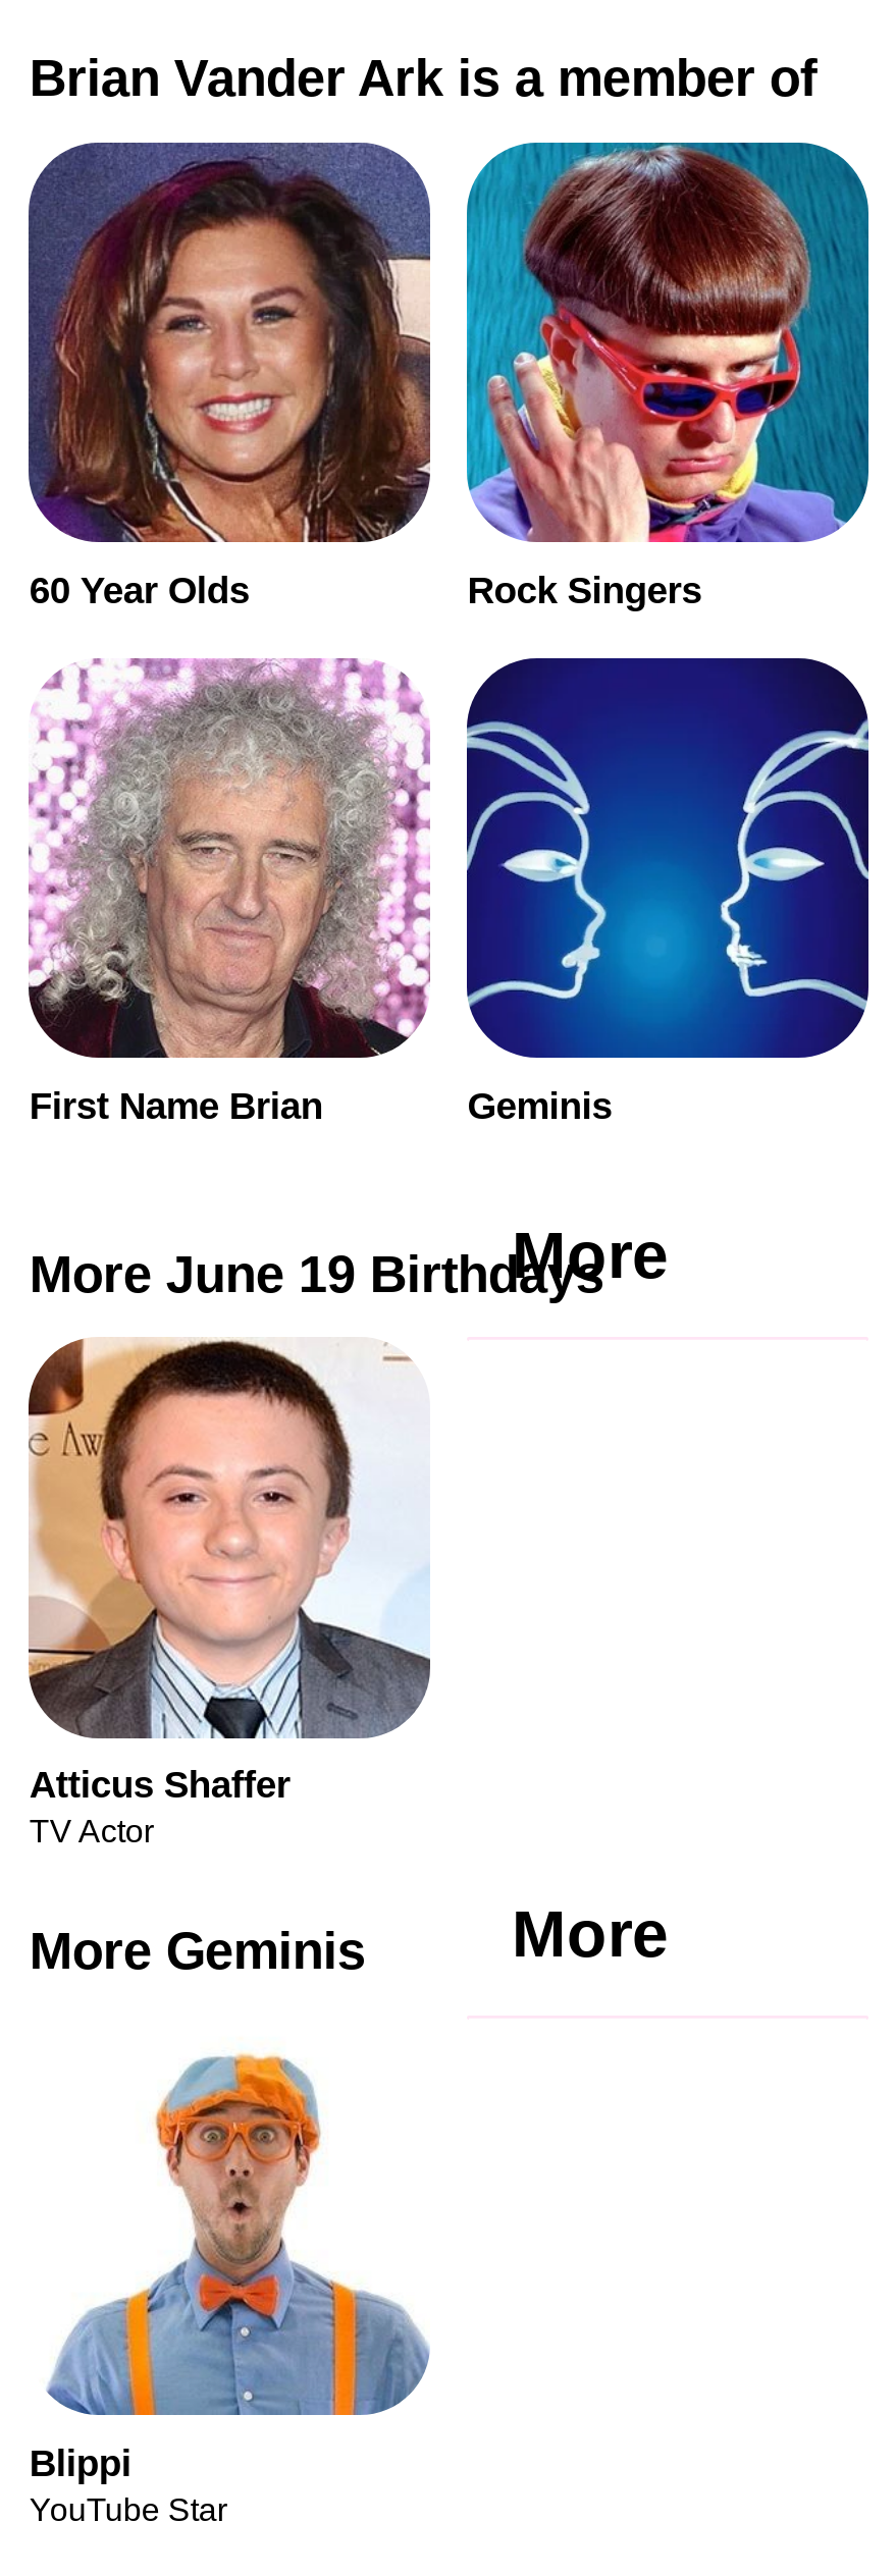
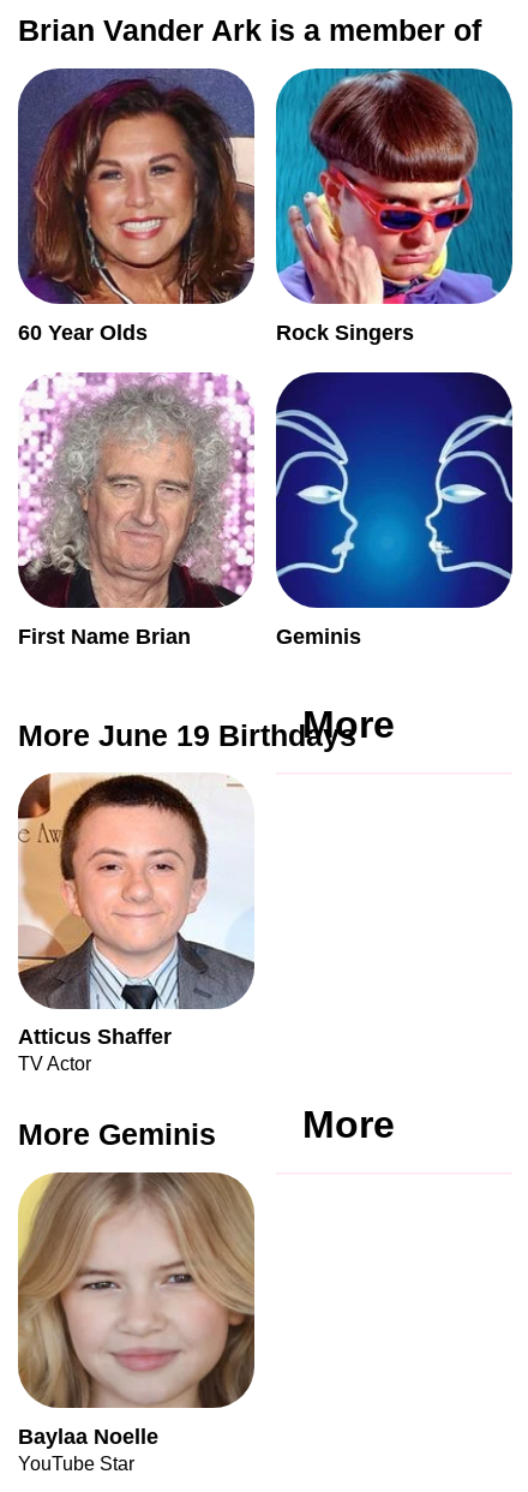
[29,2016,430,2484] [image] | Blippi -> [17,1171,256,1449] [image] | Baylaa Noelle

